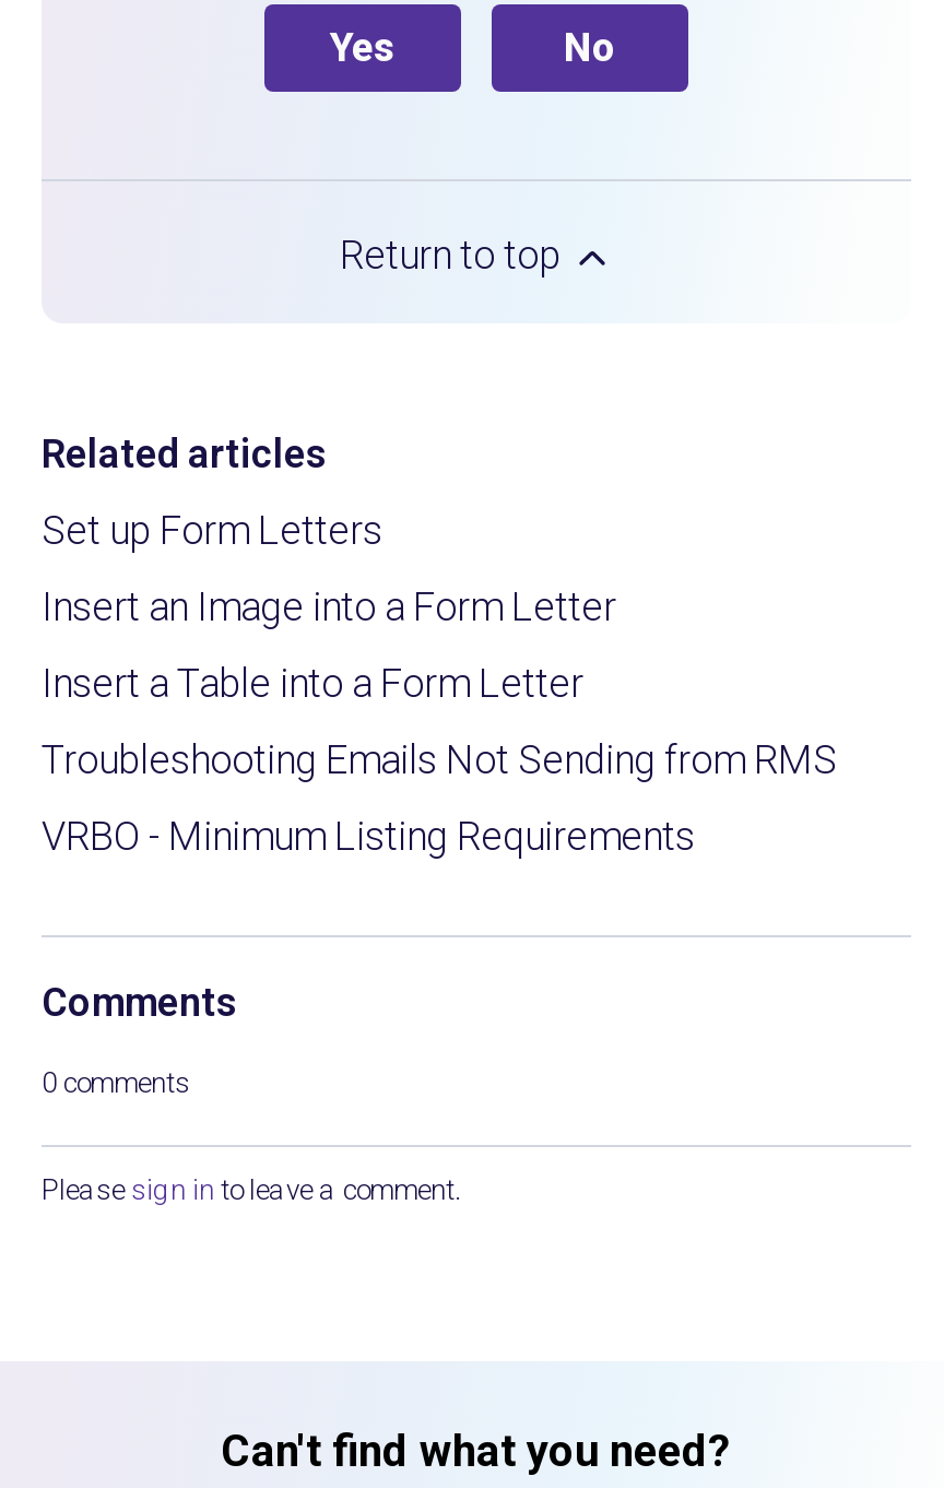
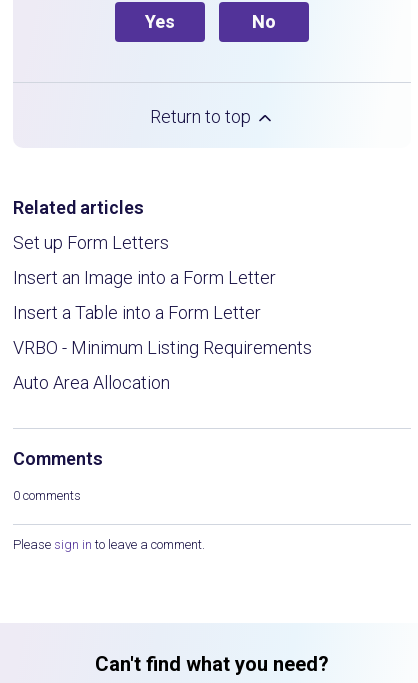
[42,736,837,782] Troubleshooting Emails Not Sending from RMS -> none
moved [42,813,695,859] -> [13,337,312,358]: VRBO - Minimum Listing Requirements
none -> [13,372,170,393] Auto Area Allocation

